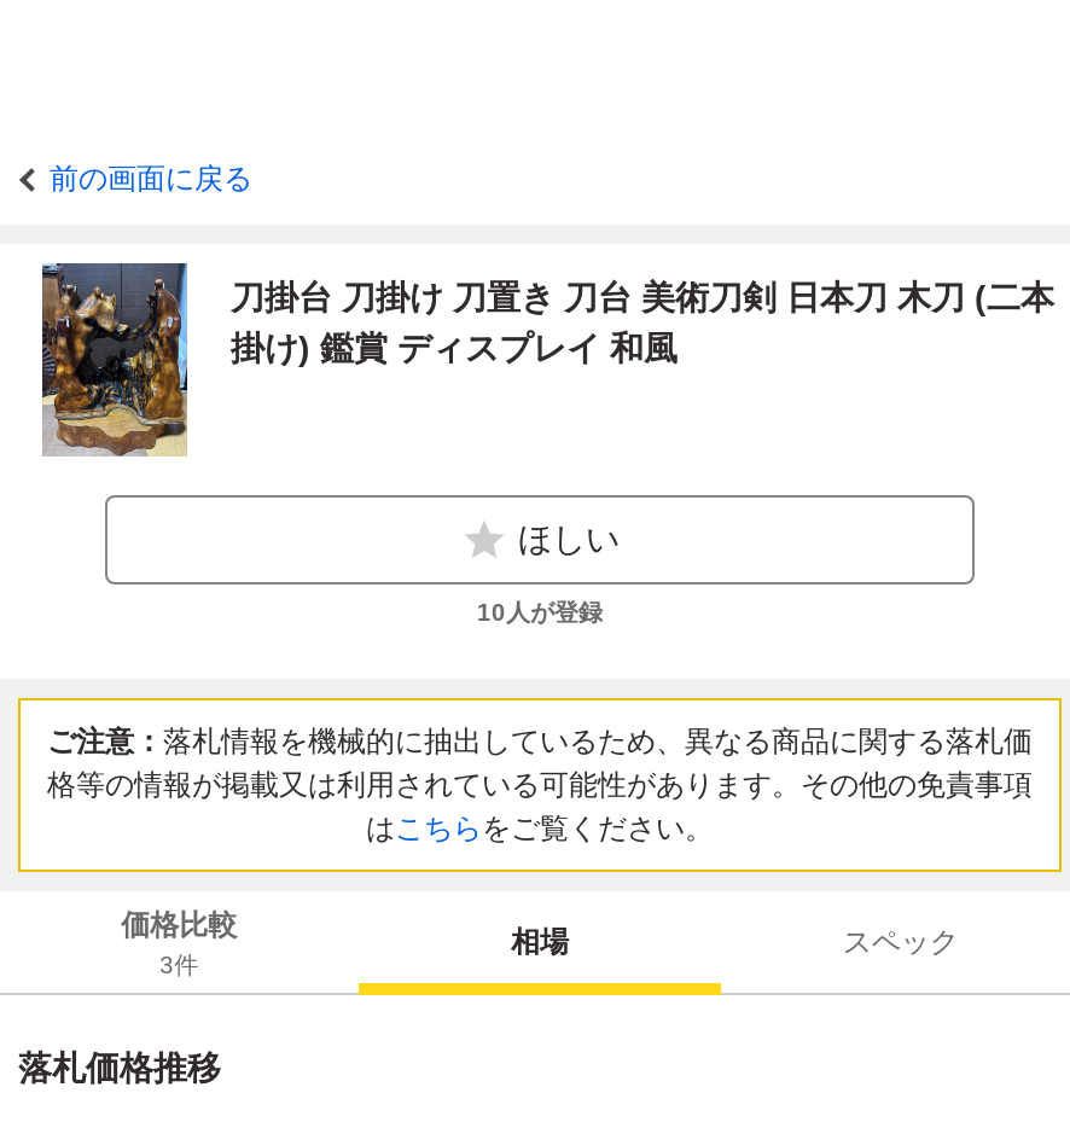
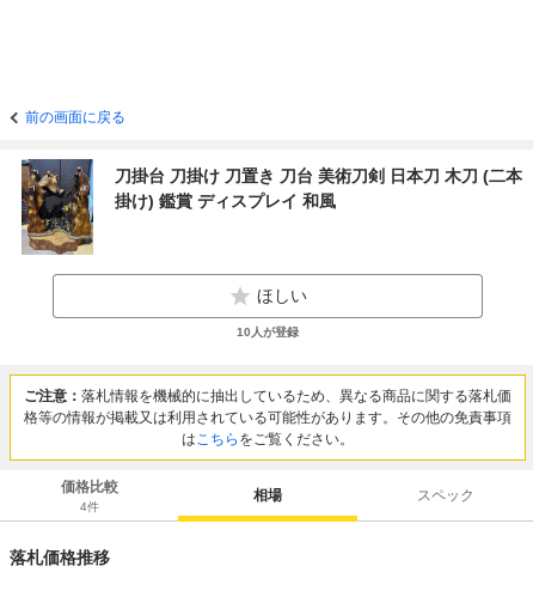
[160,950,199,977] 3件 -> [80,500,99,513] 4件

